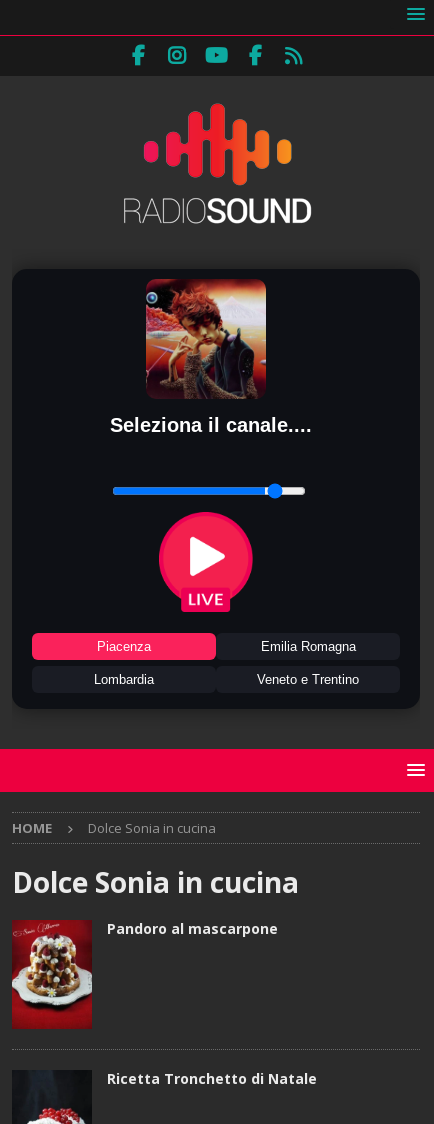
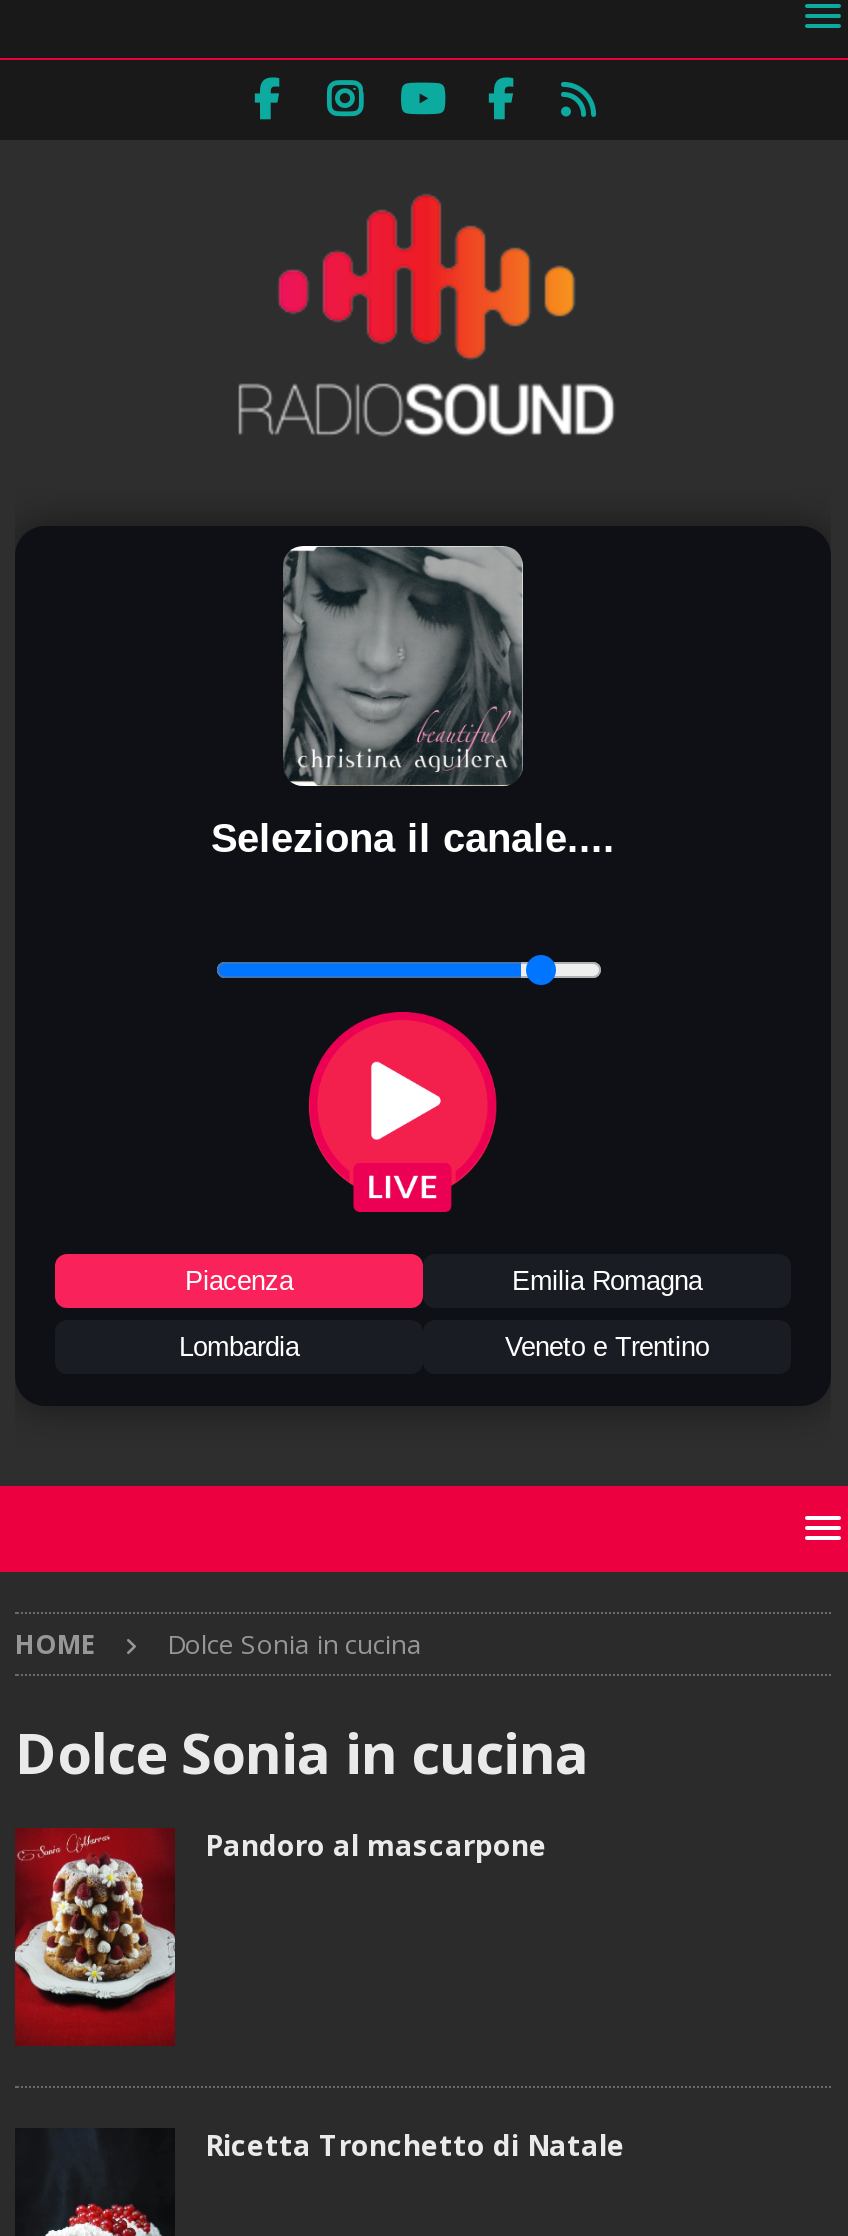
[145,279,267,399] [image] -> [281,544,525,788] [image]

